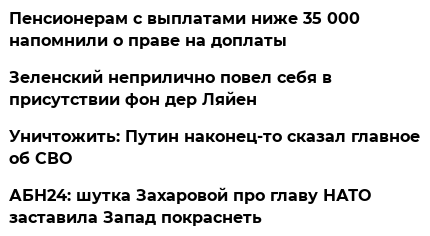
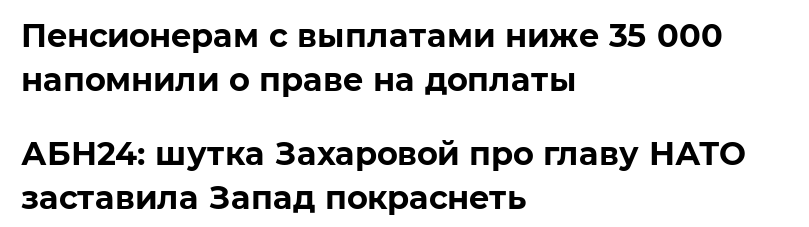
[9,68,420,168] Зеленский неприлично повел cебя в | присутствии фон дер Ляйен | Уничтожить: Путин наконец-то сказал главное | об СВО -> none

